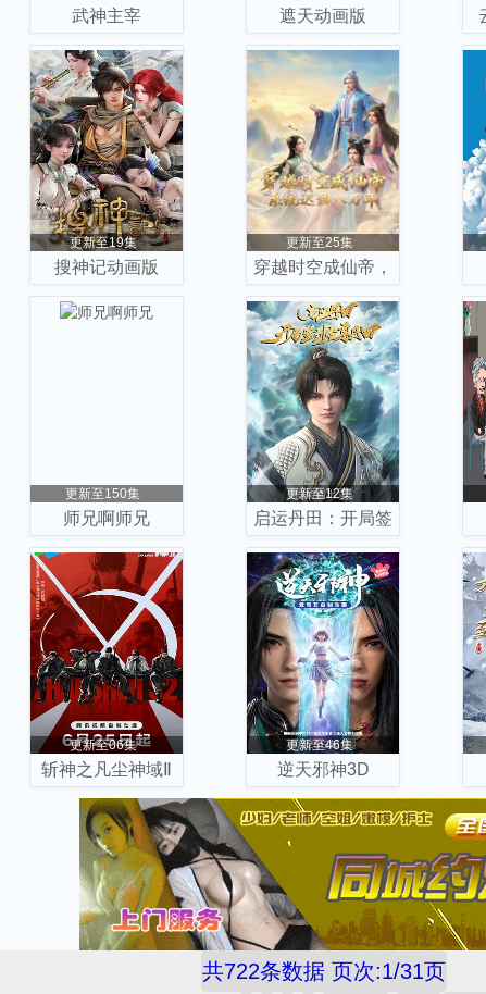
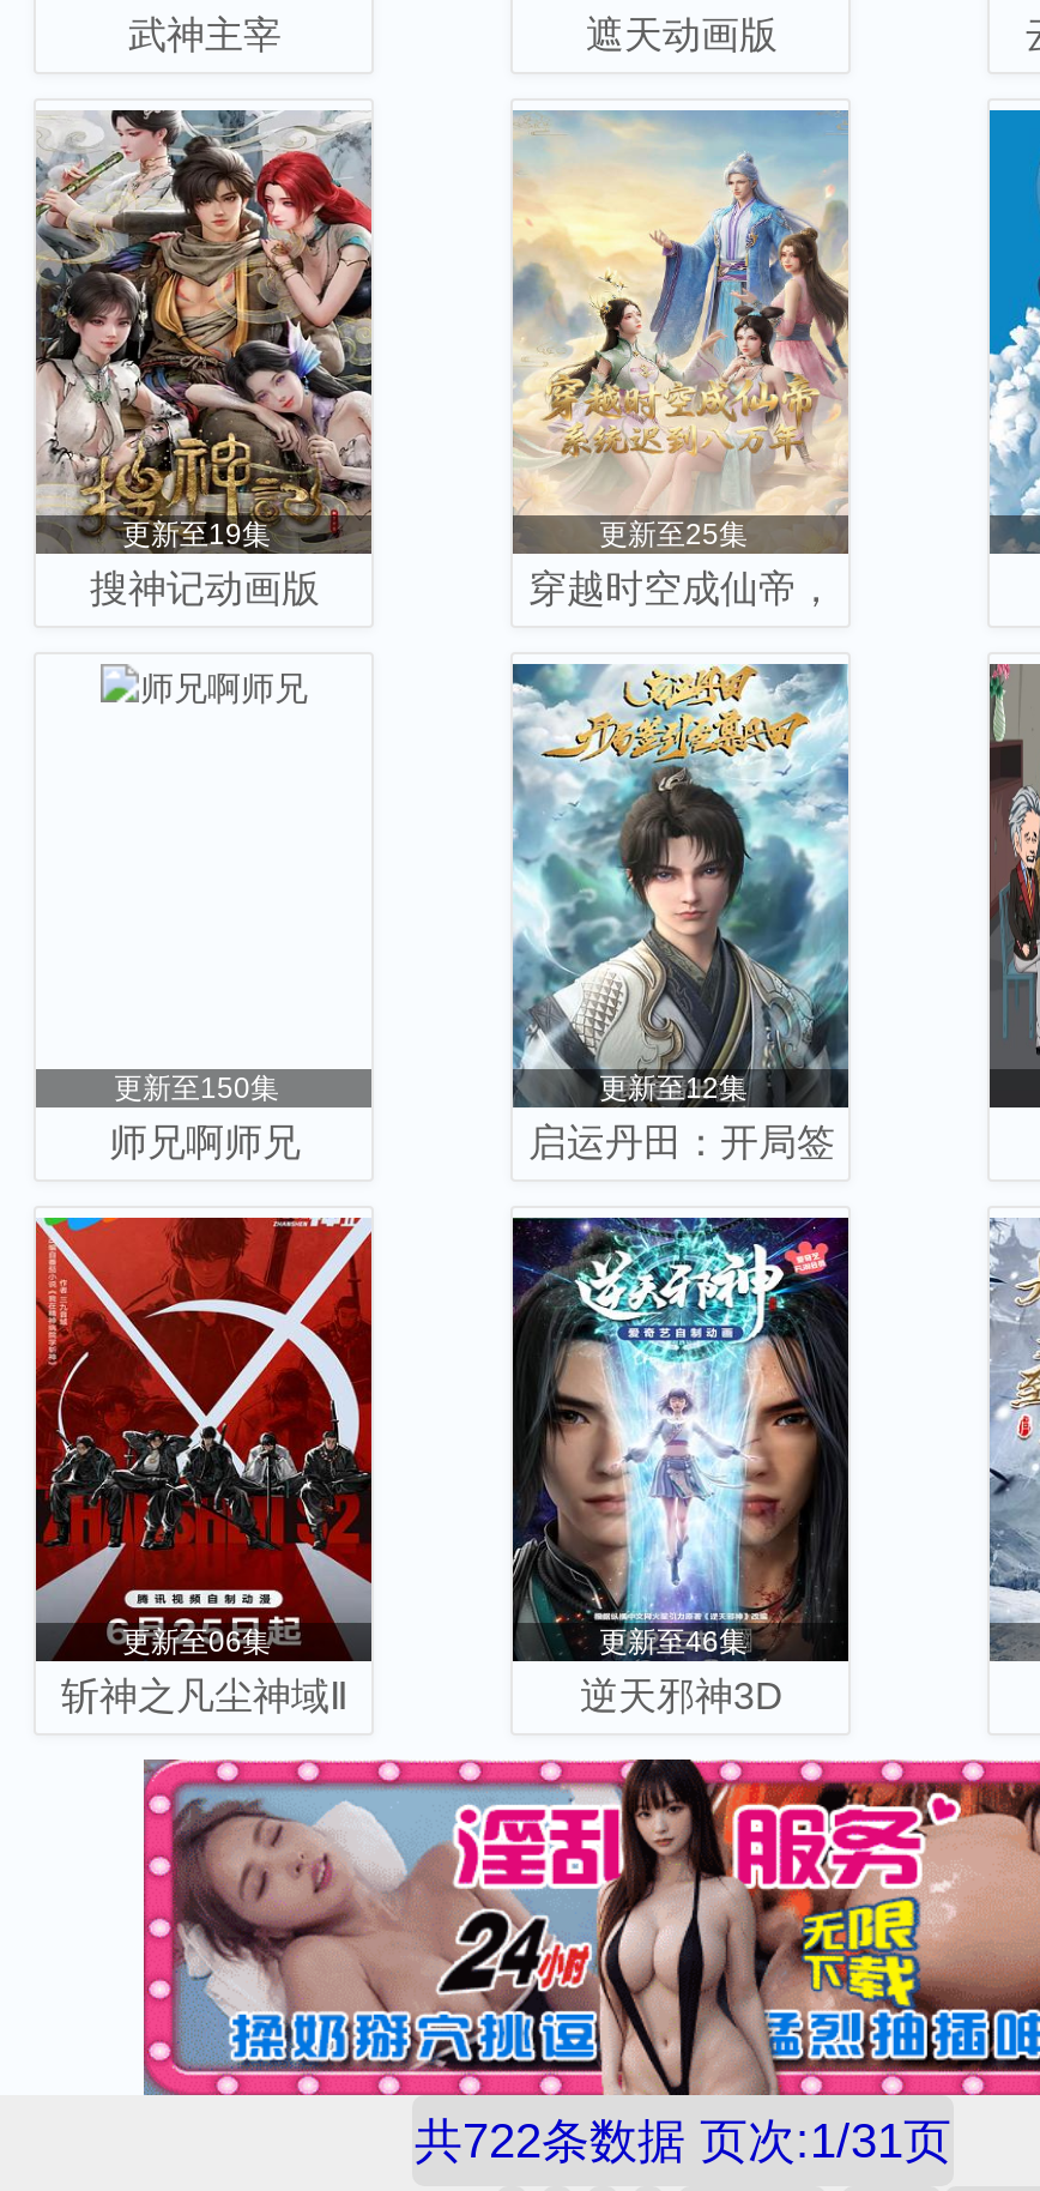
[78,797,483,952] [image] -> [141,1757,1033,2098] [image]

